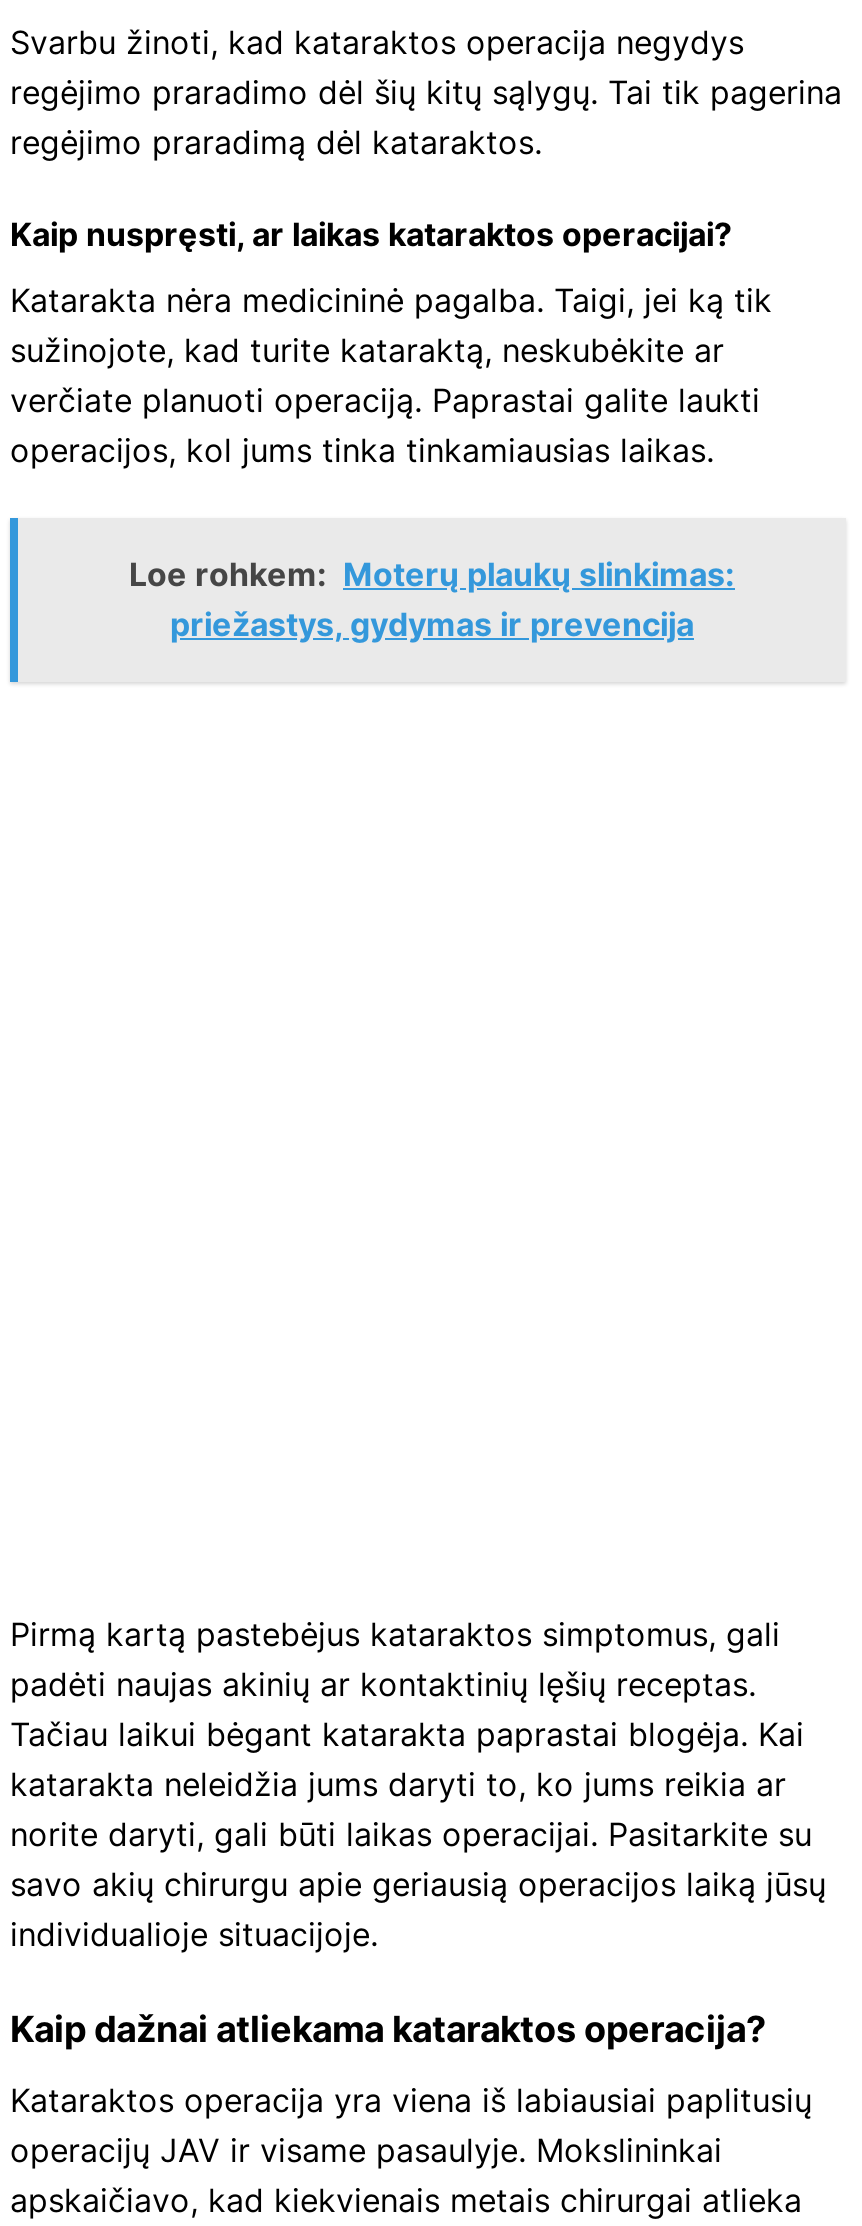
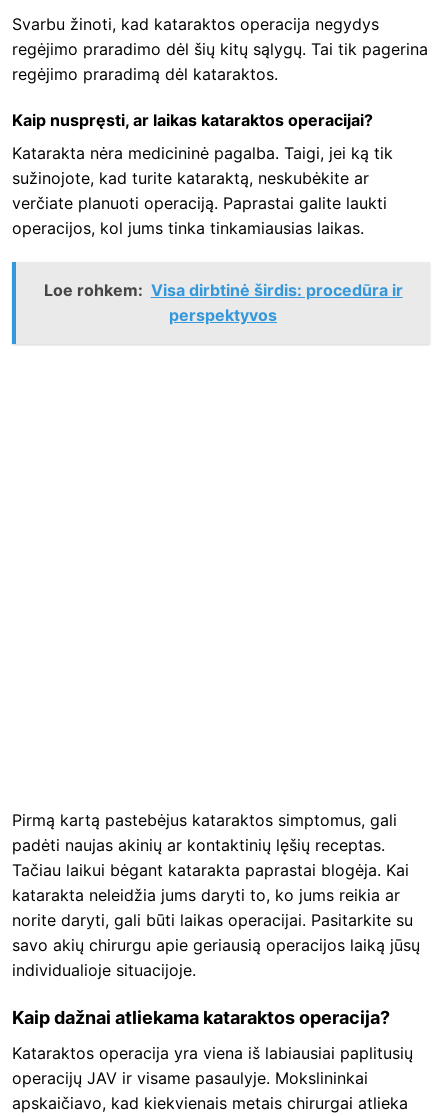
[129,553,735,643] Loe rohkem: Moterų plaukų slinkimas: | priežastys, gydymas ir prevencija -> [43,280,402,325] Loe rohkem: Visa dirbtinė širdis: procedūra ir | perspektyvos

